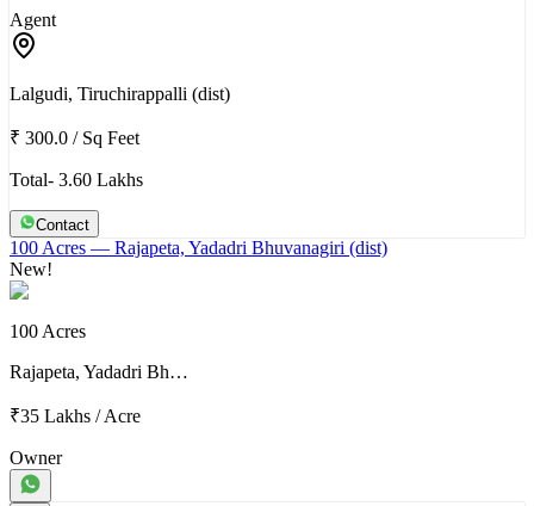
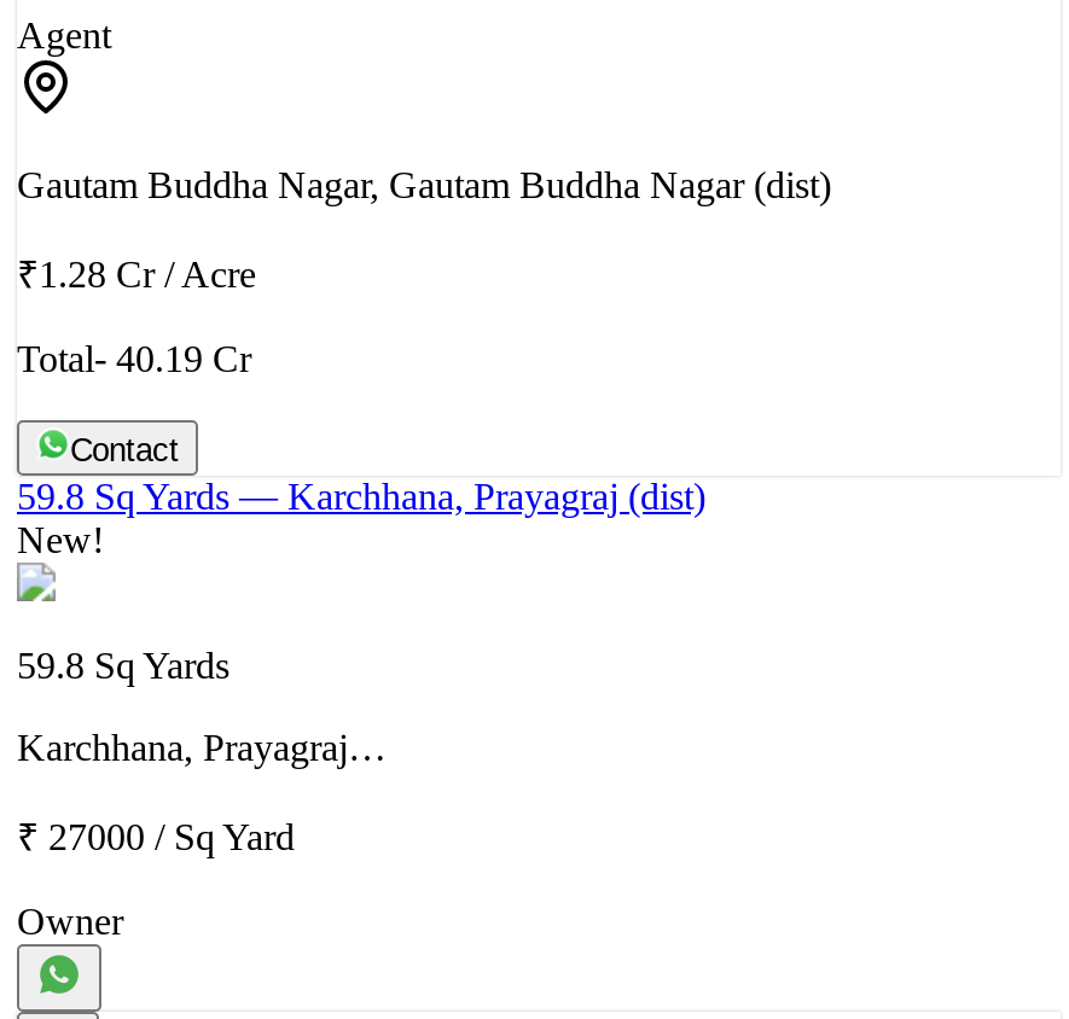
[10,84,230,104] Lalgudi, Tiruchirappalli (dist) -> [17,165,831,206] Gautam Buddha Nagar, Gautam Buddha Nagar (dist)
[10,128,139,148] ₹ 300.0 / Sq Feet -> [17,255,256,296] ₹1.28 Cr / Acre
[10,170,143,190] Total- 3.60 Lakhs -> [17,339,251,380] Total- 40.19 Cr
[10,238,387,258] 100 Acres — Rajapeta, Yadadri Bhuvanagiri (dist) -> [17,477,705,518] 59.8 Sq Yards — Karchhana, Prayagraj (dist)
[10,322,86,342] 100 Acres -> [17,646,230,687] 59.8 Sq Yards
[10,362,188,382] Rajapeta, Yadadri Bh… -> [17,728,387,769] Karchhana, Prayagraj…
[10,406,141,427] ₹35 Lakhs / Acre -> [17,817,295,858] ₹ 27000 / Sq Yard

